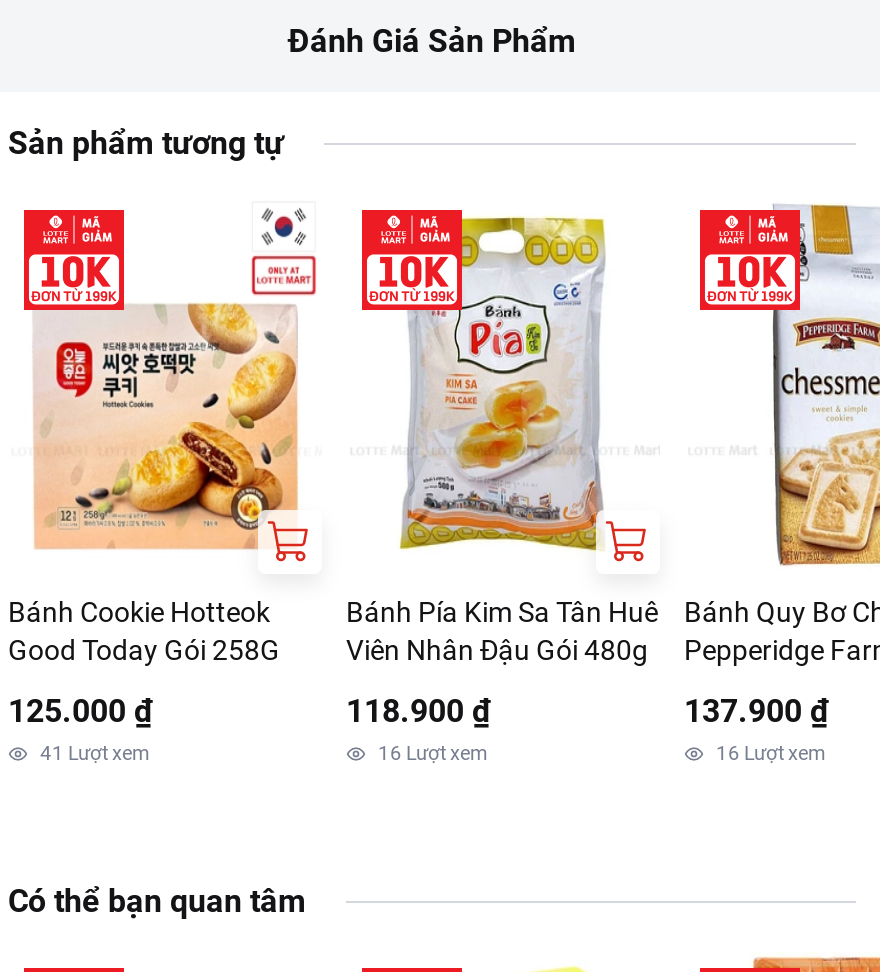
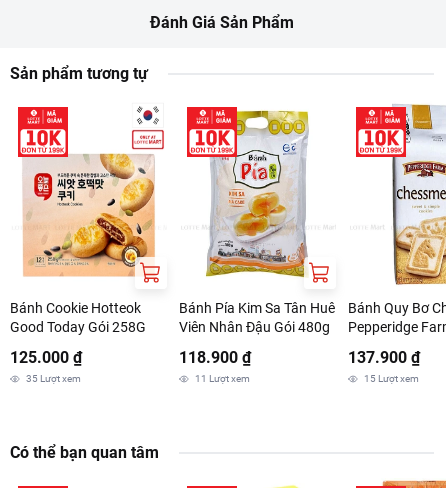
[40,742,150,764] 41 Lượt xem -> [26,373,81,384] 35 Lượt xem
[378,742,488,764] 16 Lượt xem -> [195,373,250,384] 11 Lượt xem
[716,742,826,764] 16 Lượt xem -> [364,373,419,384] 15 Lượt xem

